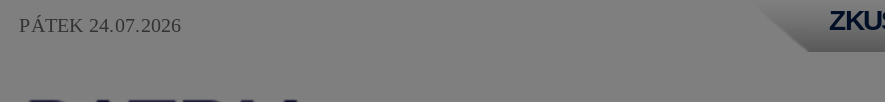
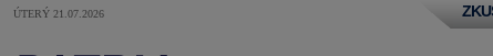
[19,14,181,36] PÁTEK 24.07.2026 -> [13,8,104,20] ÚTERÝ 21.07.2026

